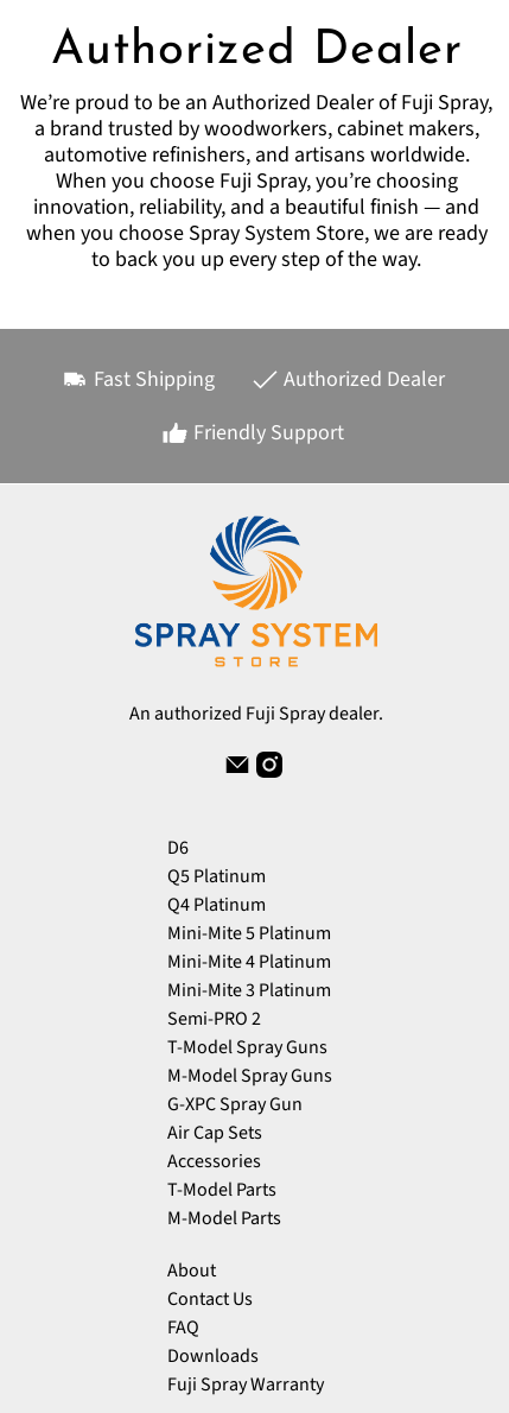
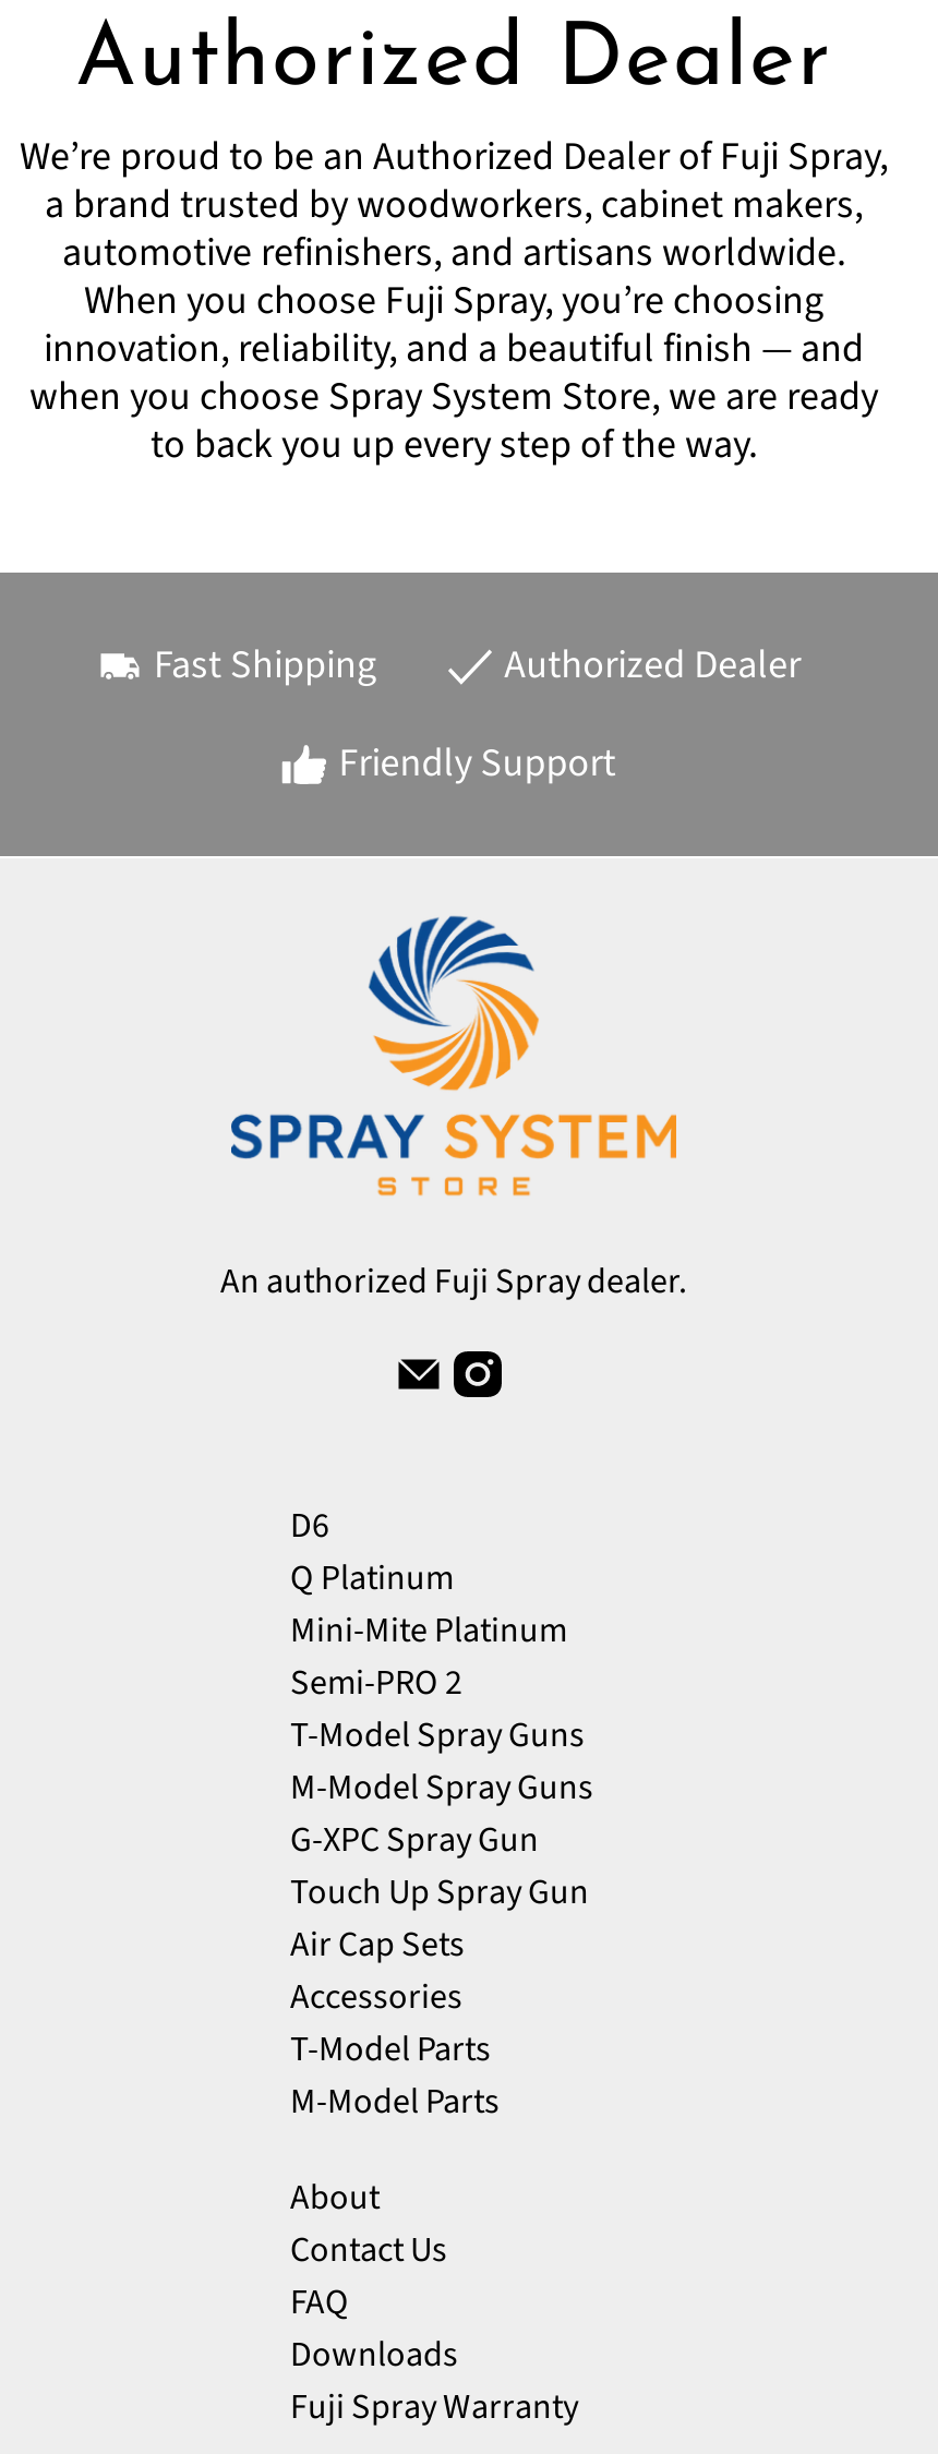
[167,863,331,1003] Q5 Platinum | Q4 Platinum | Mini-Mite 5 Platinum | Mini-Mite 4 Platinum | Mini-Mite 3 Platinum -> [290,1555,567,1655] Q Platinum | Mini-Mite Platinum
moved [167,1006,332,1117] -> [290,1660,593,1865]: Semi-PRO 2 | T-Model Spray Guns | M-Model Spray Guns | G-XPC Spray Gun
none -> [290,1869,589,1917] Touch Up Spray Gun

